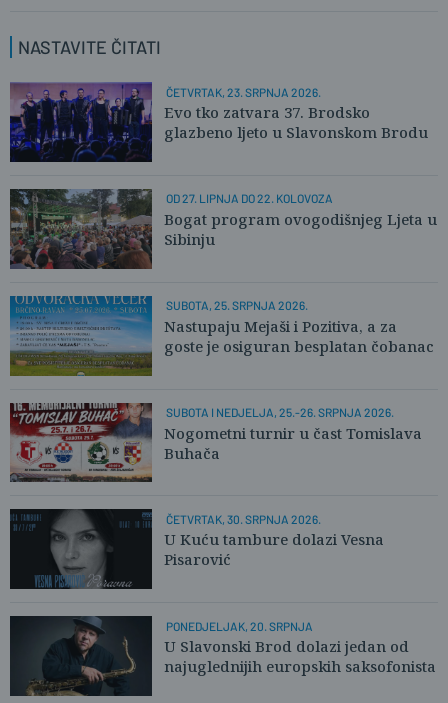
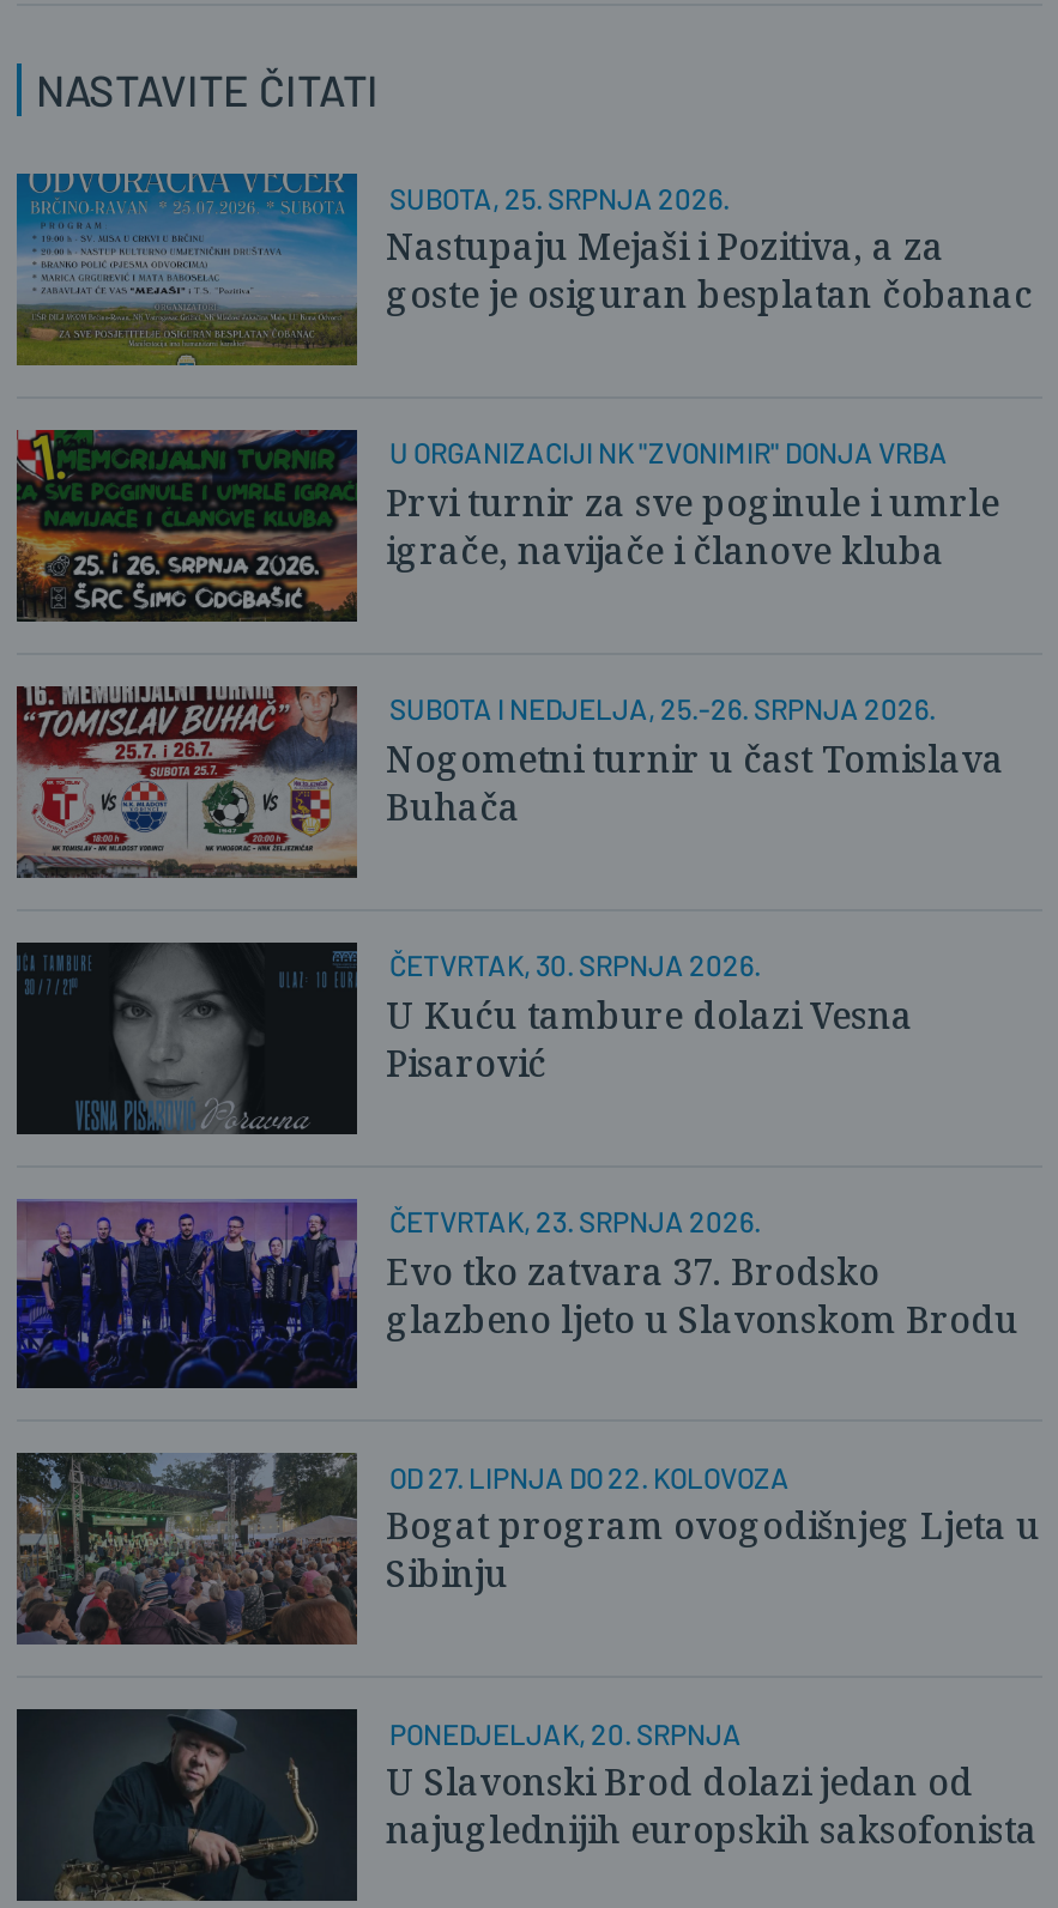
none -> [14,428,999,624] [image] | U ORGANIZACIJI NK "ZVONIMIR" DONJA VRBA | Prvi turnir za sve poginule i umrle | igrače, navijače i članove kluba
moved [9,82,437,249] -> [14,1199,1040,1597]: [image] | ČETVRTAK, 23. SRPNJA 2026. | Evo tko zatvara 37. Brodsko | glazbeno ljeto u Slavonskom Brodu | OD 27. LIPNJA DO 22. KOLOVOZA | Bogat program ovogodišnjeg Ljeta u | Sibinju
moved [9,295,434,569] -> [14,171,1033,1085]: [image] | SUBOTA, 25. SRPNJA 2026. | Nastupaju Mejaši i Pozitiva, a za | ... | U Kuću tambure dolazi Vesna | Pisarović

